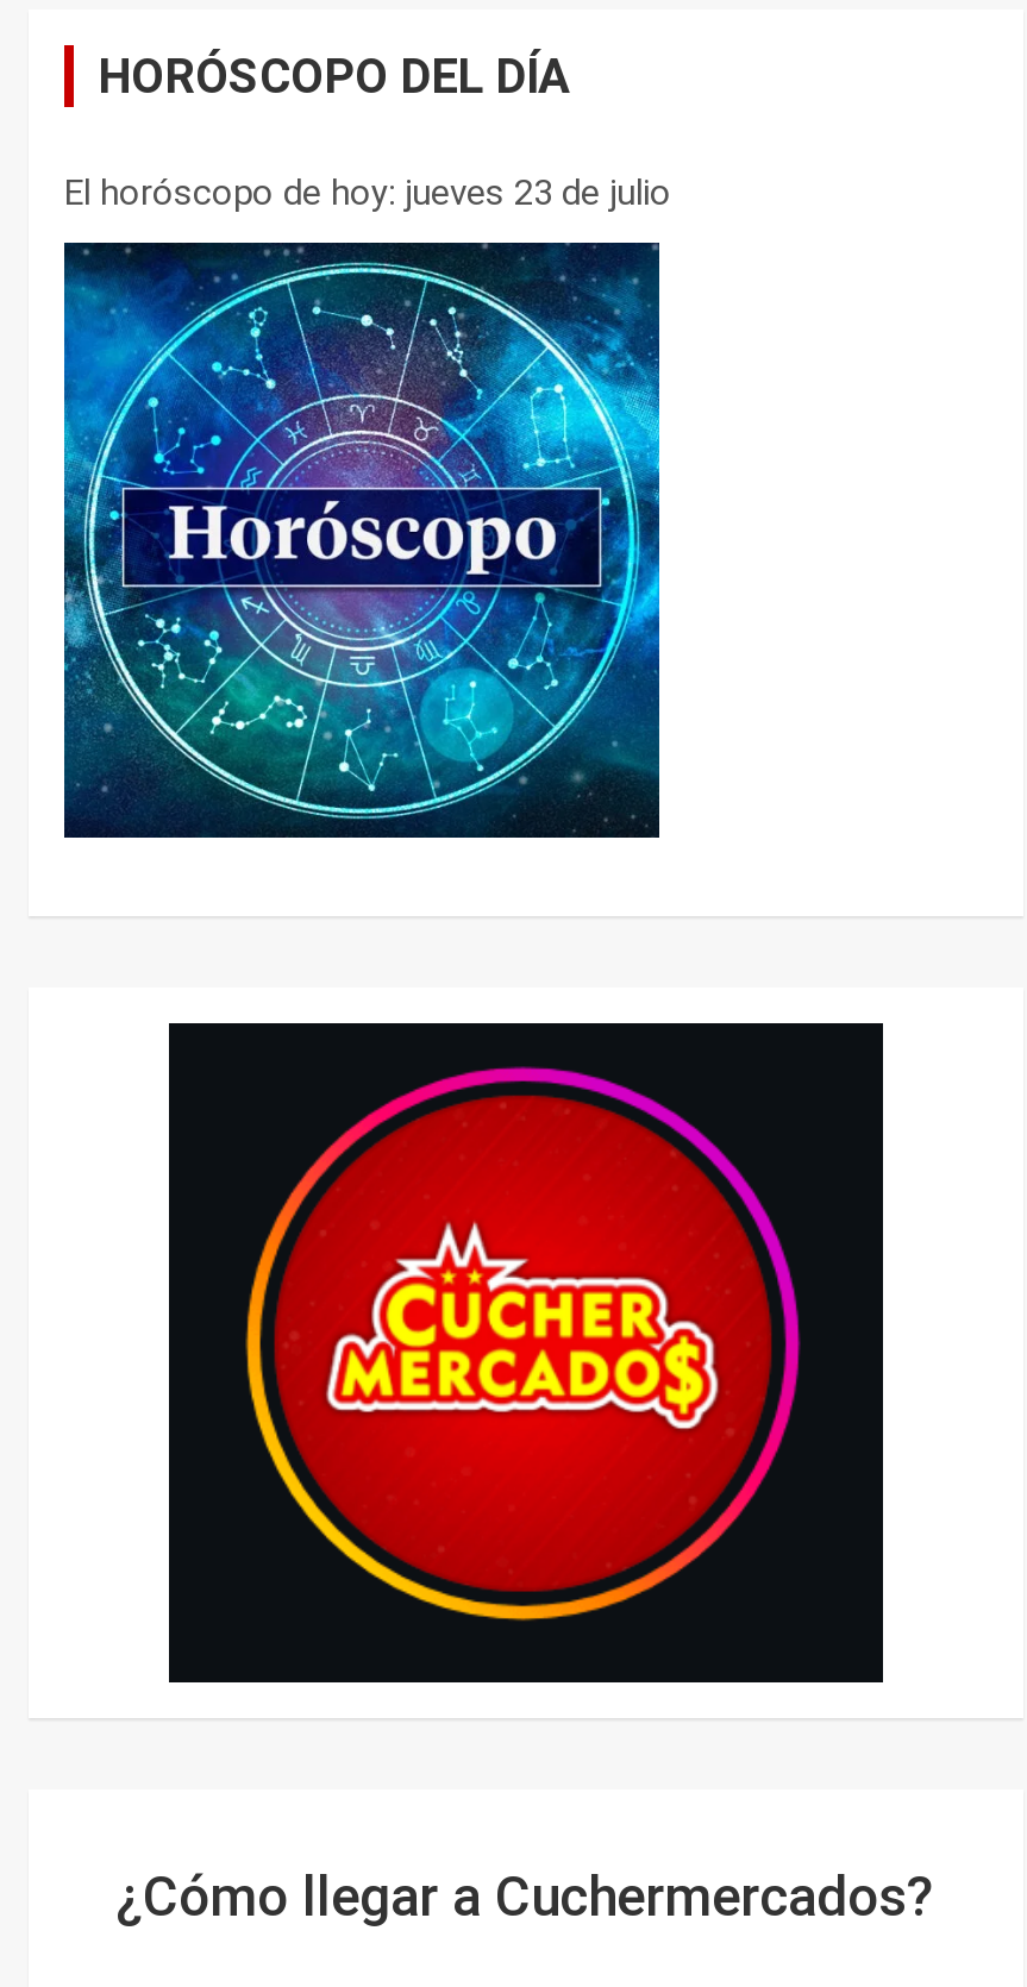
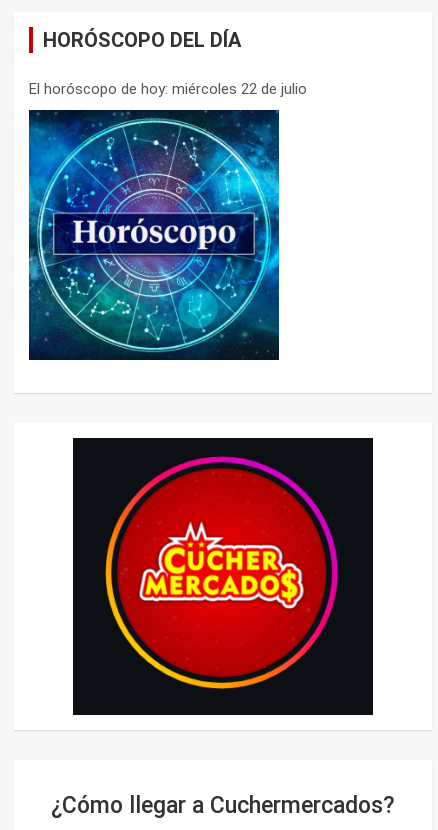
[64,171,671,214] El horóscopo de hoy: jueves 23 de julio -> [29,80,307,98] El horóscopo de hoy: miércoles 22 de julio

